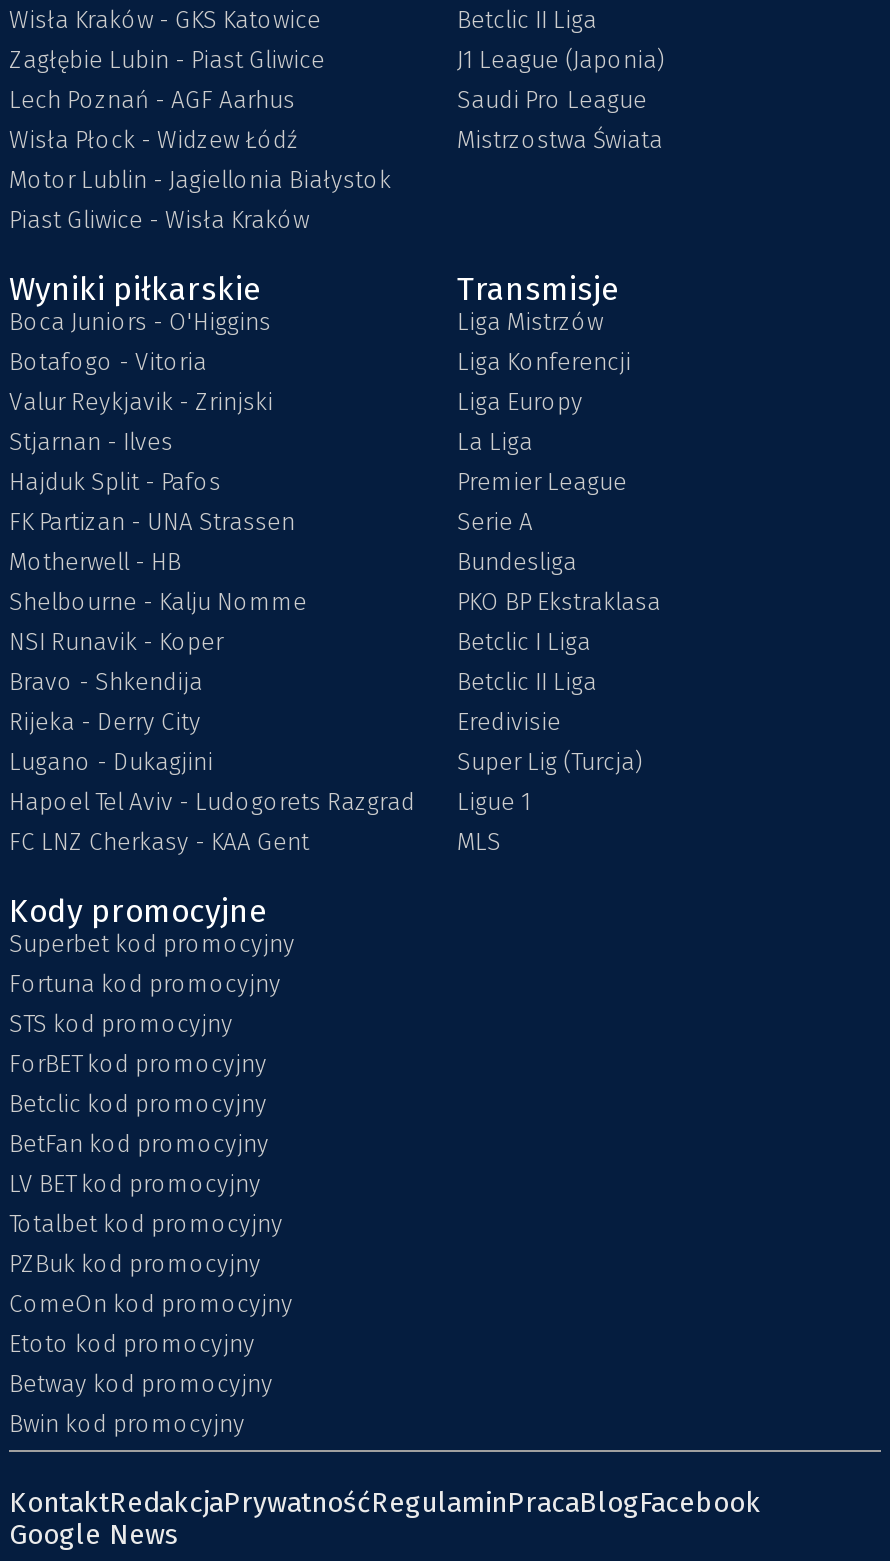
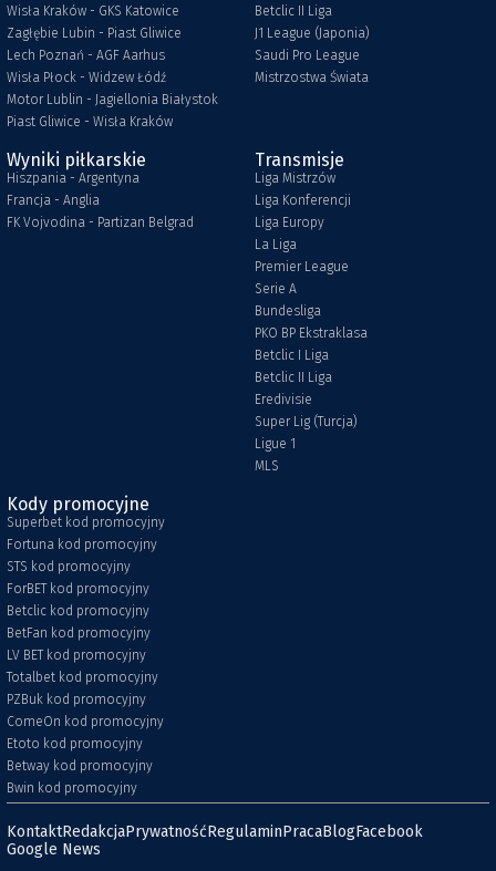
[9,308,415,856] Boca Juniors - O'Higgins | Botafogo - Vitoria | Valur Reykjavik - Zrinjski | Stjarnan - Ilves | Hajduk Split - Pafos | FK Partizan - UNA Strassen | Motherwell - HB | Shelbourne - Kalju Nomme | NSI Runavik - Koper | Bravo - Shkendija | Rijeka - Derry City | Lugano - Dukagjini | Hapoel Tel Aviv - Ludogorets Razgrad | FC LNZ Cherkasy - KAA Gent -> [7,170,194,230] Hiszpania - Argentyna | Francja - Anglia | FK Vojvodina - Partizan Belgrad

